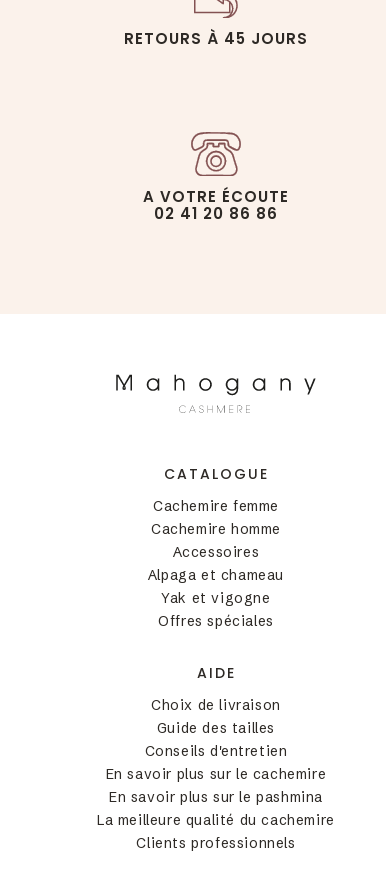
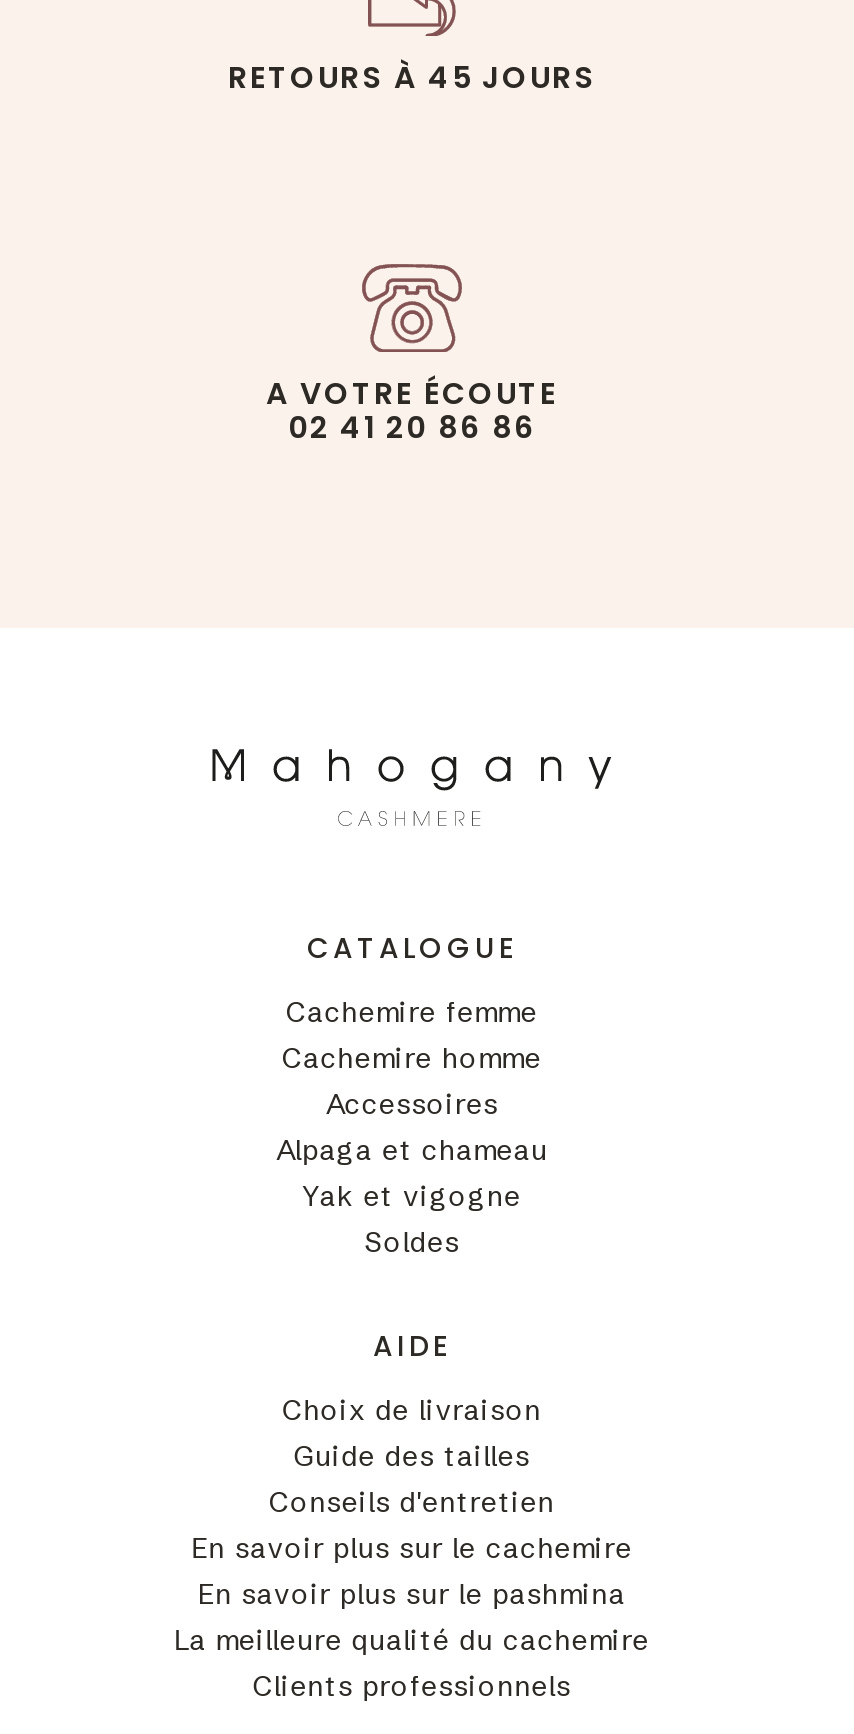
[158,612,274,630] Offres spéciales -> [364,1224,460,1260] Soldes

